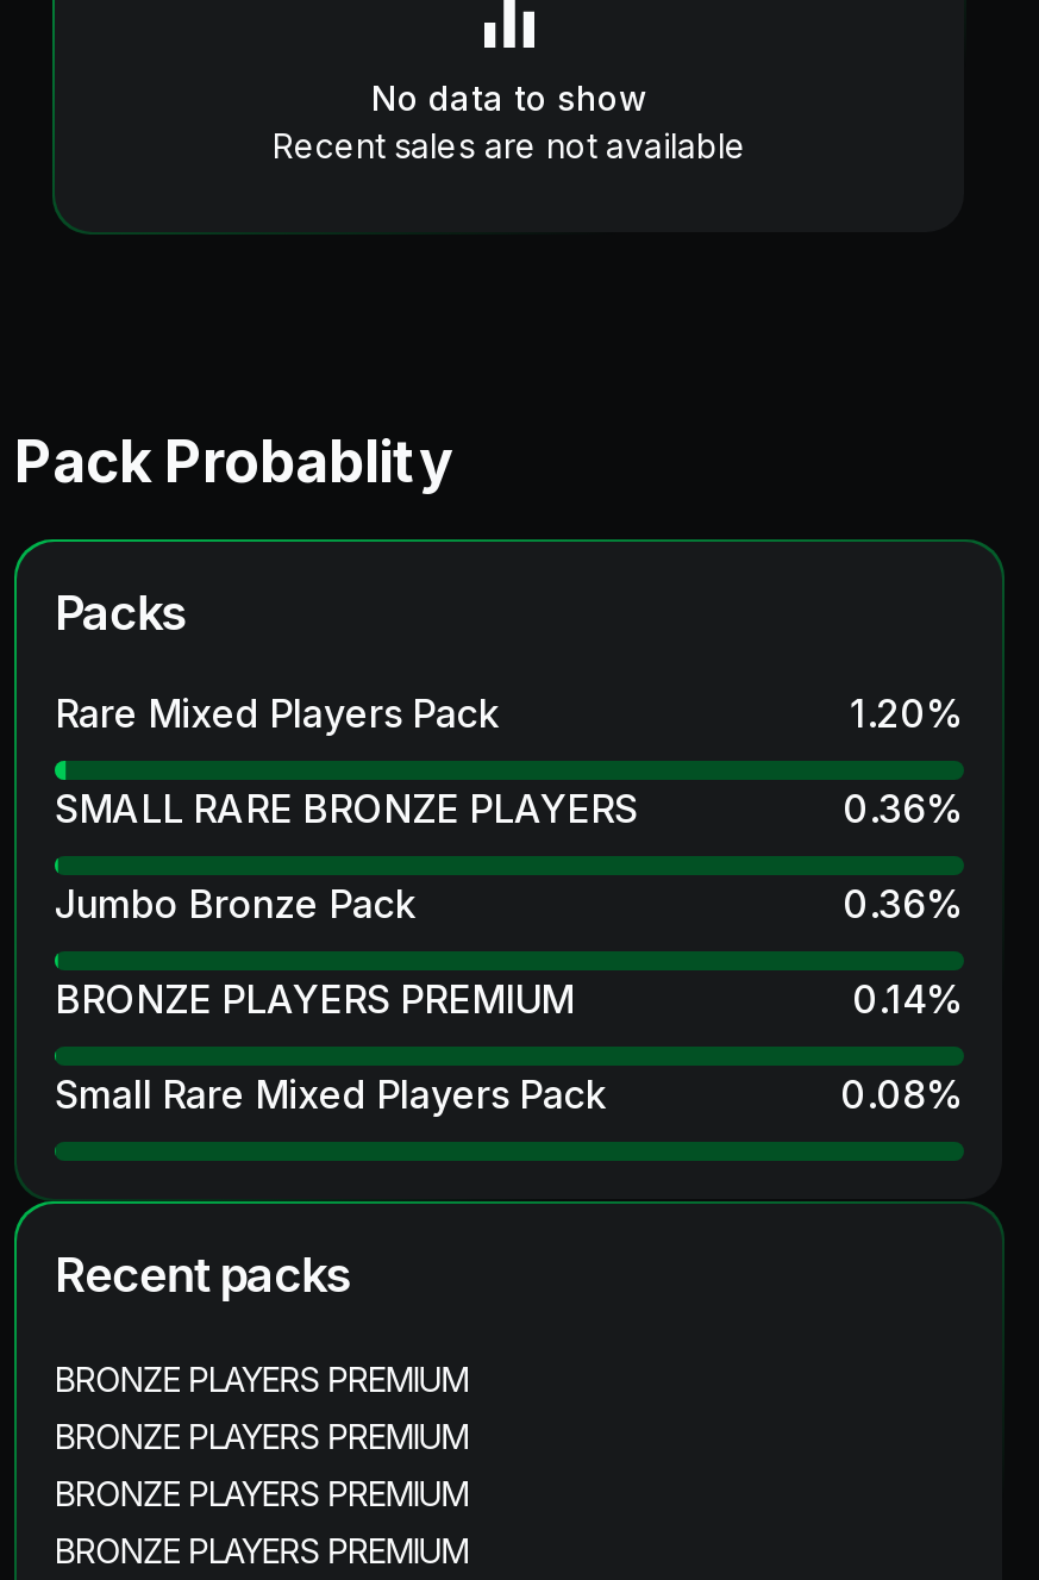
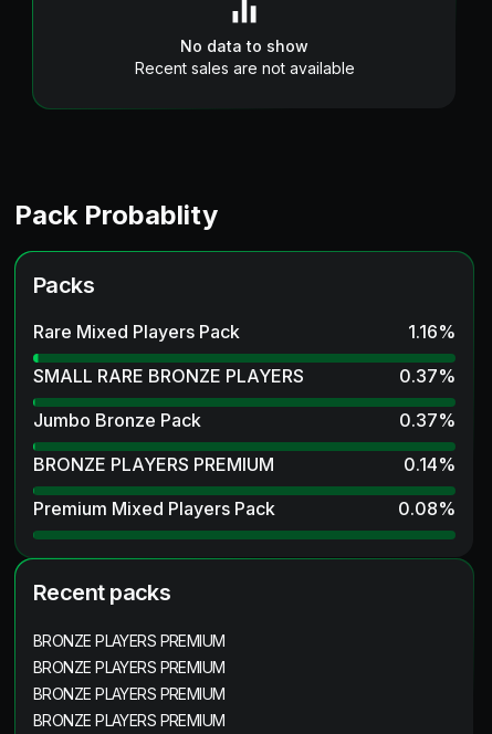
[850,688,964,736] 1.20% -> [408,320,456,342] 1.16%
[843,784,964,831] 0.36% -> [399,364,456,386] 0.37%
[843,879,964,927] 0.36% -> [399,409,456,431] 0.37%
[55,1069,607,1117] Small Rare Mixed Players Pack -> [33,497,275,519] Premium Mixed Players Pack

